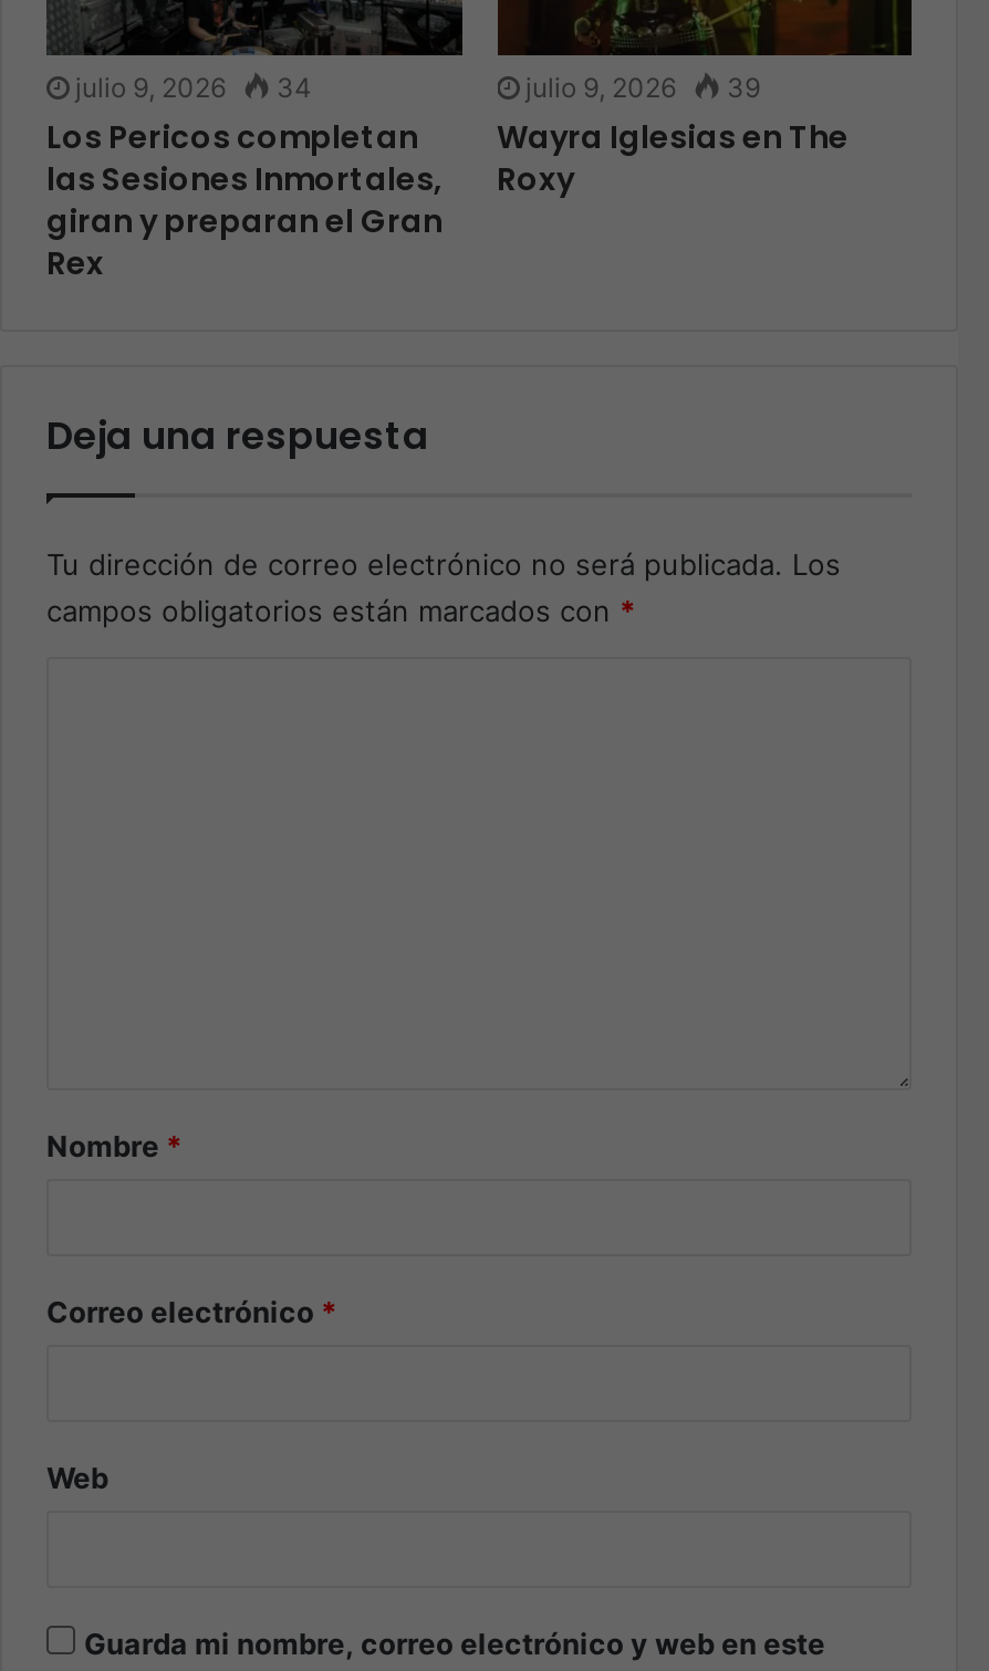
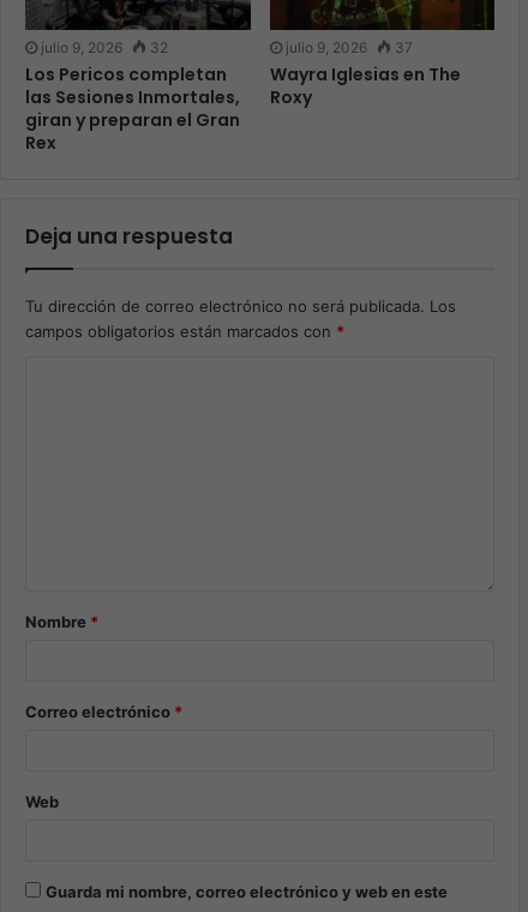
[75,71,312,104] julio 9, 2026 34 -> [41,39,168,57] julio 9, 2026 32
[525,71,760,104] julio 9, 2026 39 -> [285,39,412,57] julio 9, 2026 37

